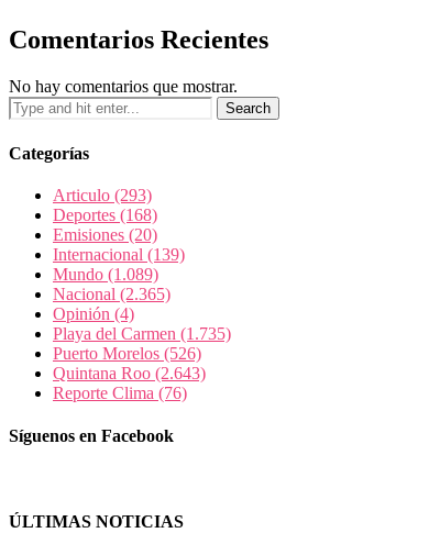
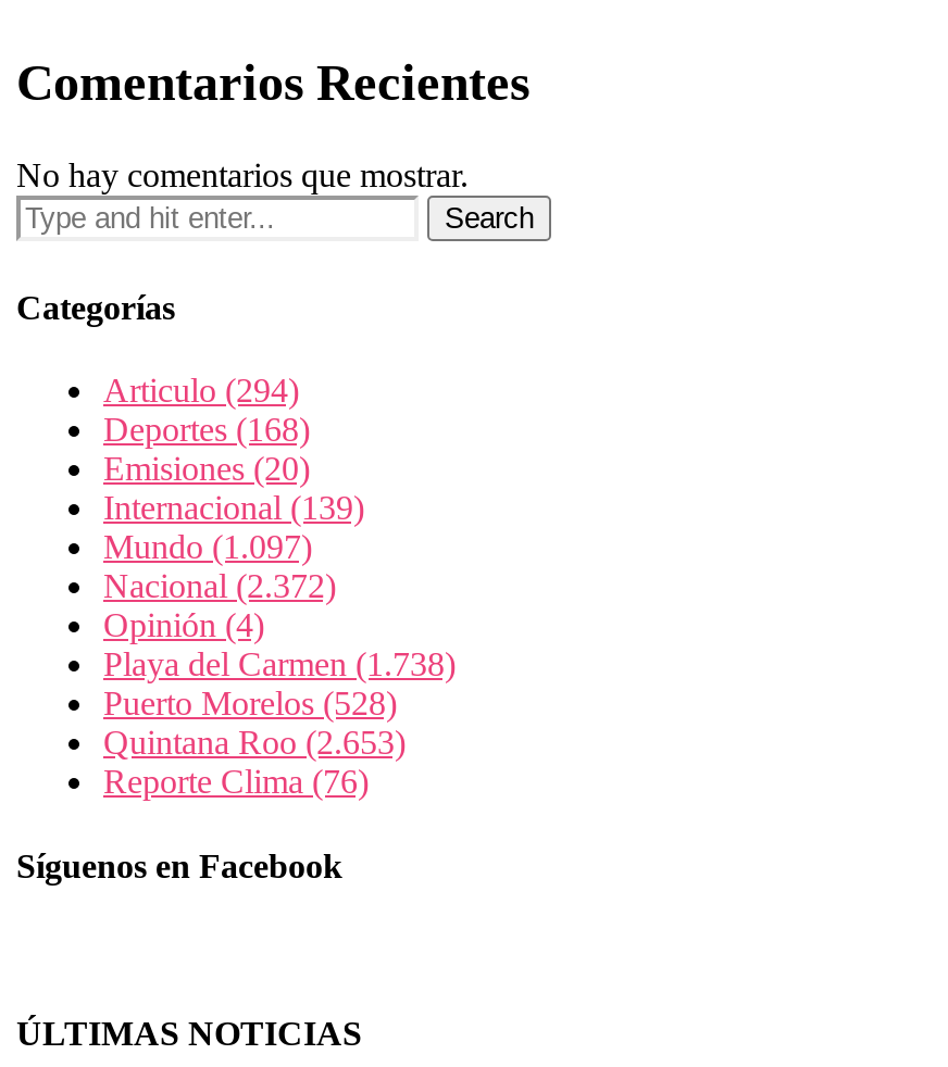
[53,186,152,204] Articulo (293) -> [103,371,299,408] Articulo (294)
[53,265,158,283] Mundo (1.089) -> [103,528,312,565] Mundo (1.097)
[53,284,170,303] Nacional (2.365) -> [103,567,336,604] Nacional (2.372)
[53,324,231,343] Playa del Carmen (1.735) -> [103,645,456,682] Playa del Carmen (1.738)
[53,344,201,362] Puerto Morelos (526) -> [103,684,397,721] Puerto Morelos (528)
[53,364,206,382] Quintana Roo (2.643) -> [103,723,406,760] Quintana Roo (2.653)

